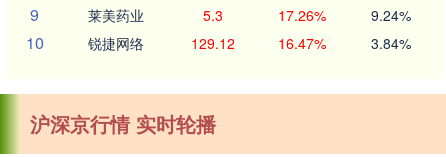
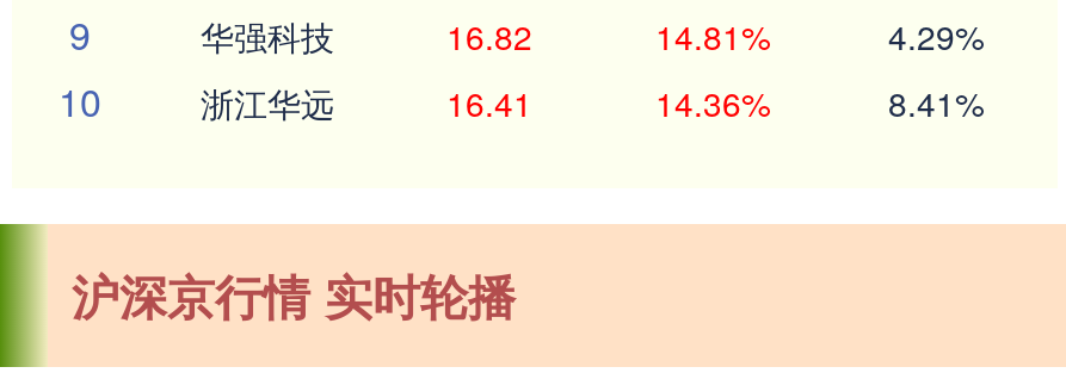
[88,5,410,25] 莱美药业 | 5.3 | 17.26% | 9.24% -> [201,12,984,60] 华强科技 | 16.82 | 14.81% | 4.29%
[88,33,410,53] 锐捷网络 | 129.12 | 16.47% | 3.84% -> [201,79,984,126] 浙江华远 | 16.41 | 14.36% | 8.41%

